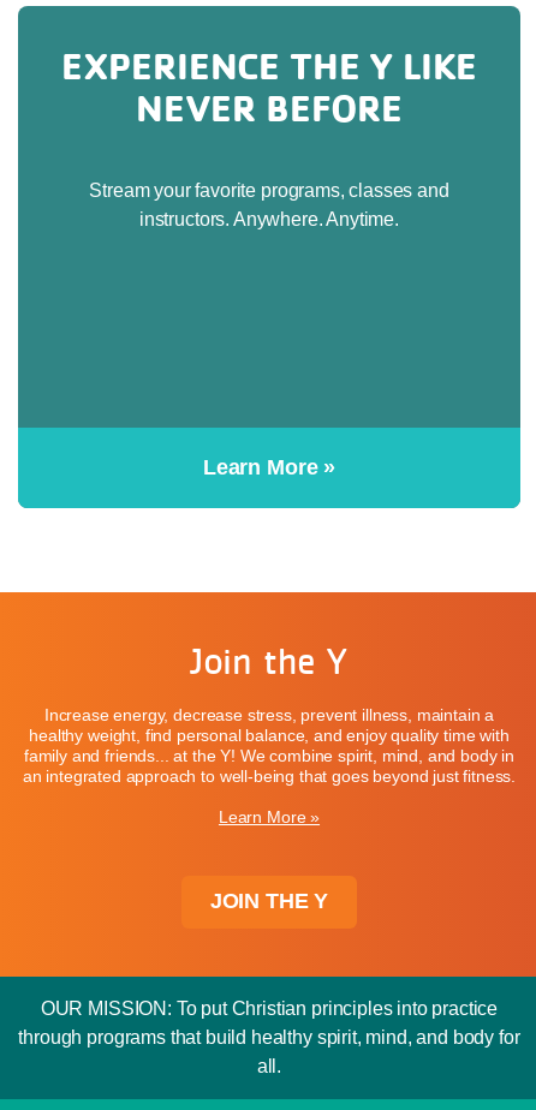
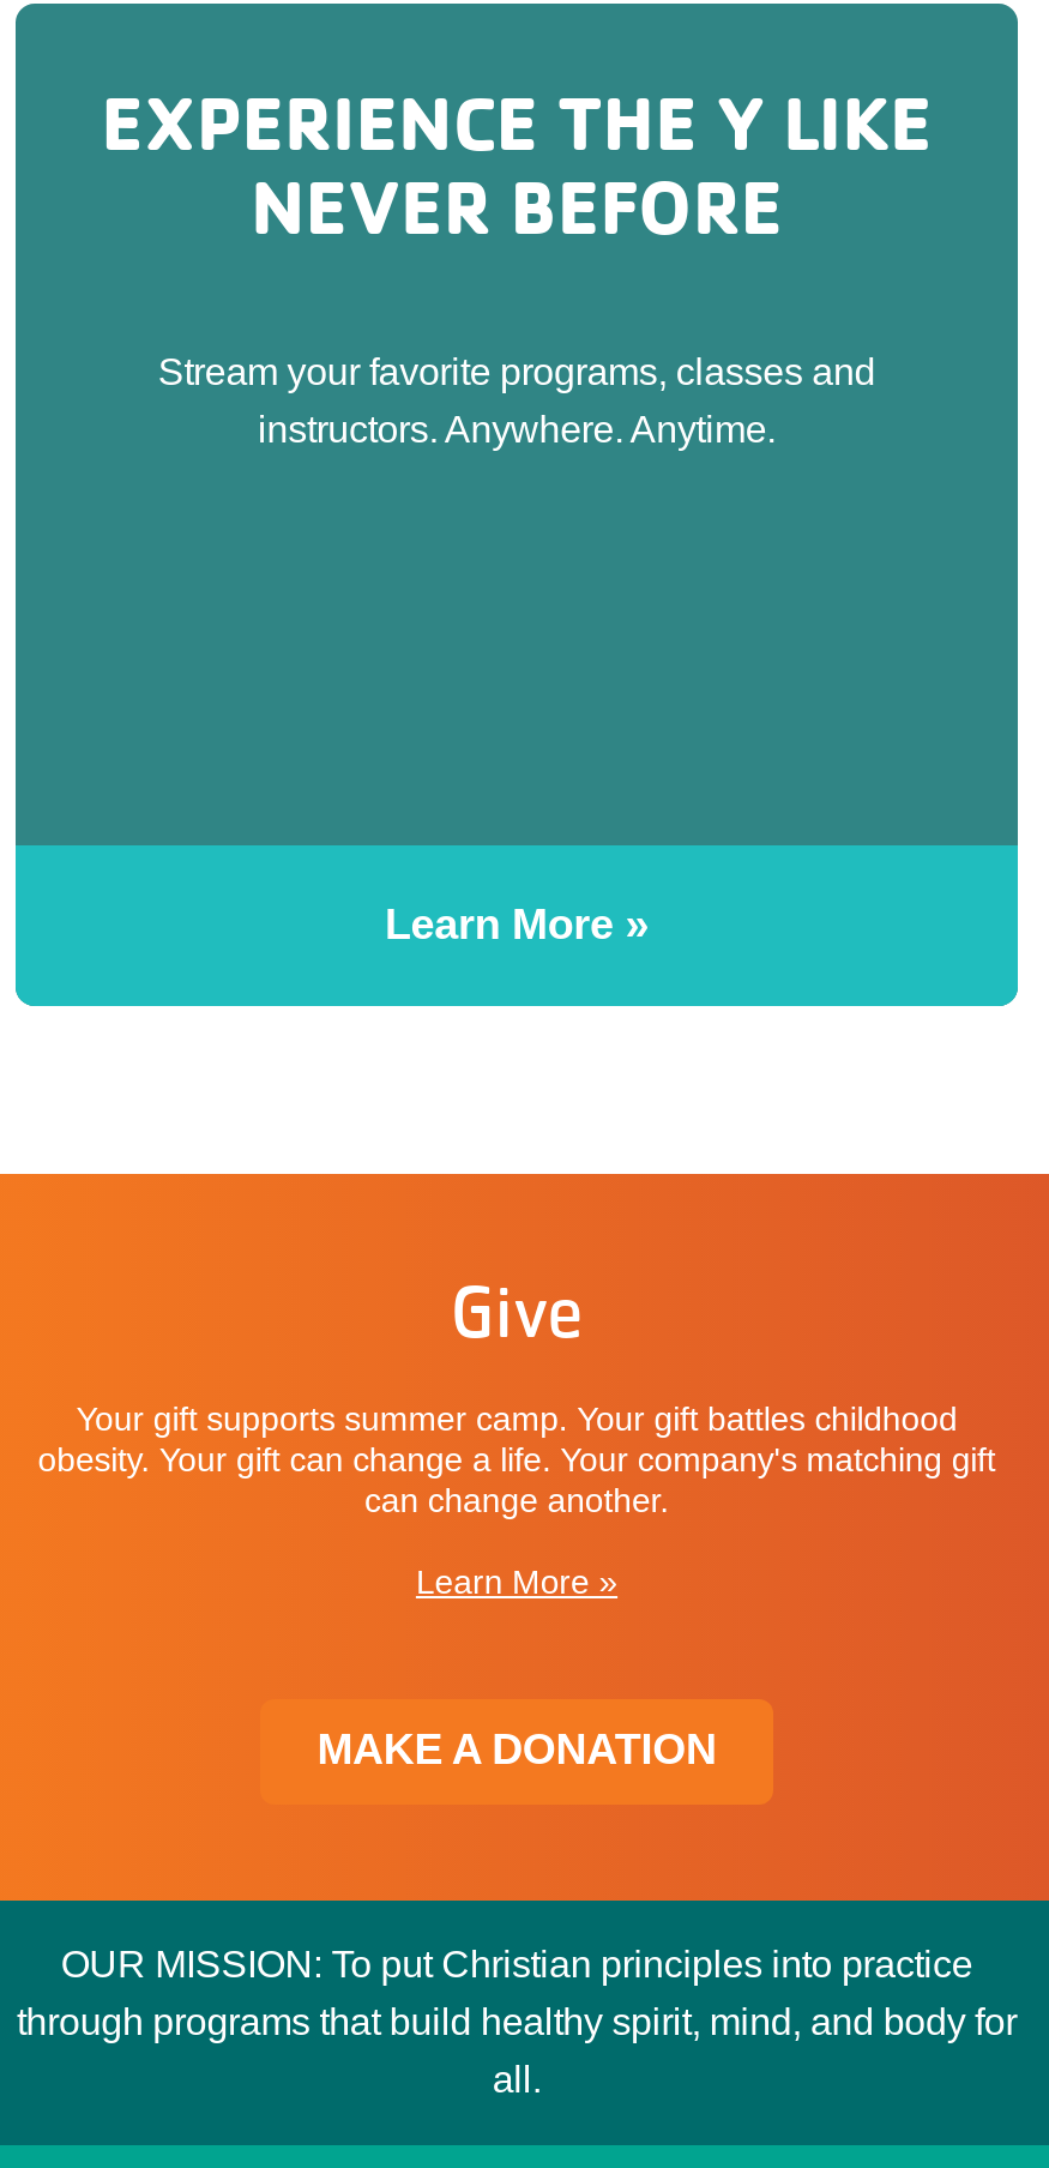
[190,639,349,682] Join the Y -> [449,1268,584,1354] Give
[23,705,516,786] Increase energy, decrease stress, prevent illness, maintain a | healthy weight, find personal balance, and enjoy quality time with | family and friends... at the Y! We combine spirit, mind, and body in | an integrated approach to well-being that goes beyond just fitness. -> [38,1400,996,1520] Your gift supports summer camp. Your gift battles childhood | obesity. Your gift can change a life. Your company's matching gift | can change another.
[210,889,328,913] JOIN THE Y -> [317,1726,716,1774] MAKE A DONATION

